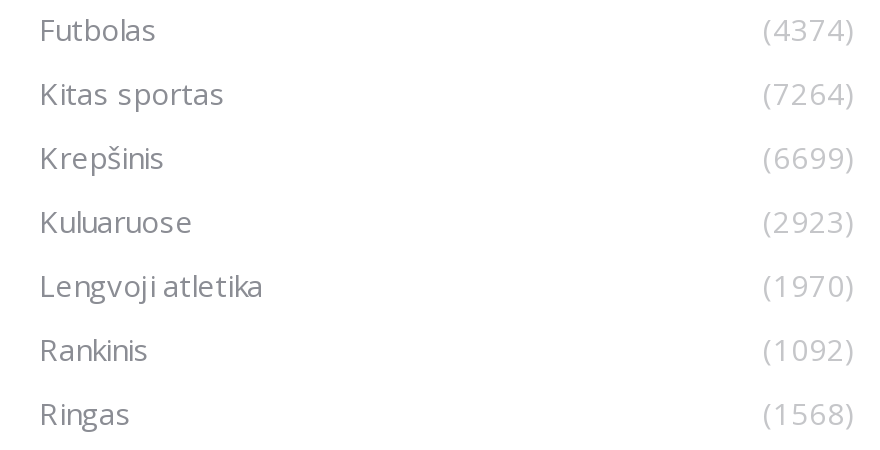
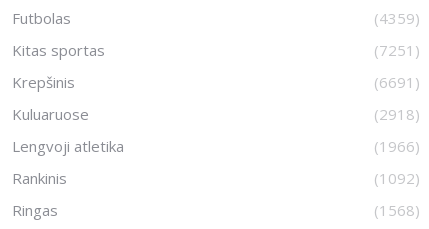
[763,10,855,50] (4374) -> [374,8,420,28] (4359)
[763,74,855,114] (7264) -> [374,40,420,60] (7251)
[763,138,855,178] (6699) -> [374,72,420,92] (6691)
[763,202,855,242] (2923) -> [374,104,420,124] (2918)
[763,266,855,306] (1970) -> [374,136,420,156] (1966)

